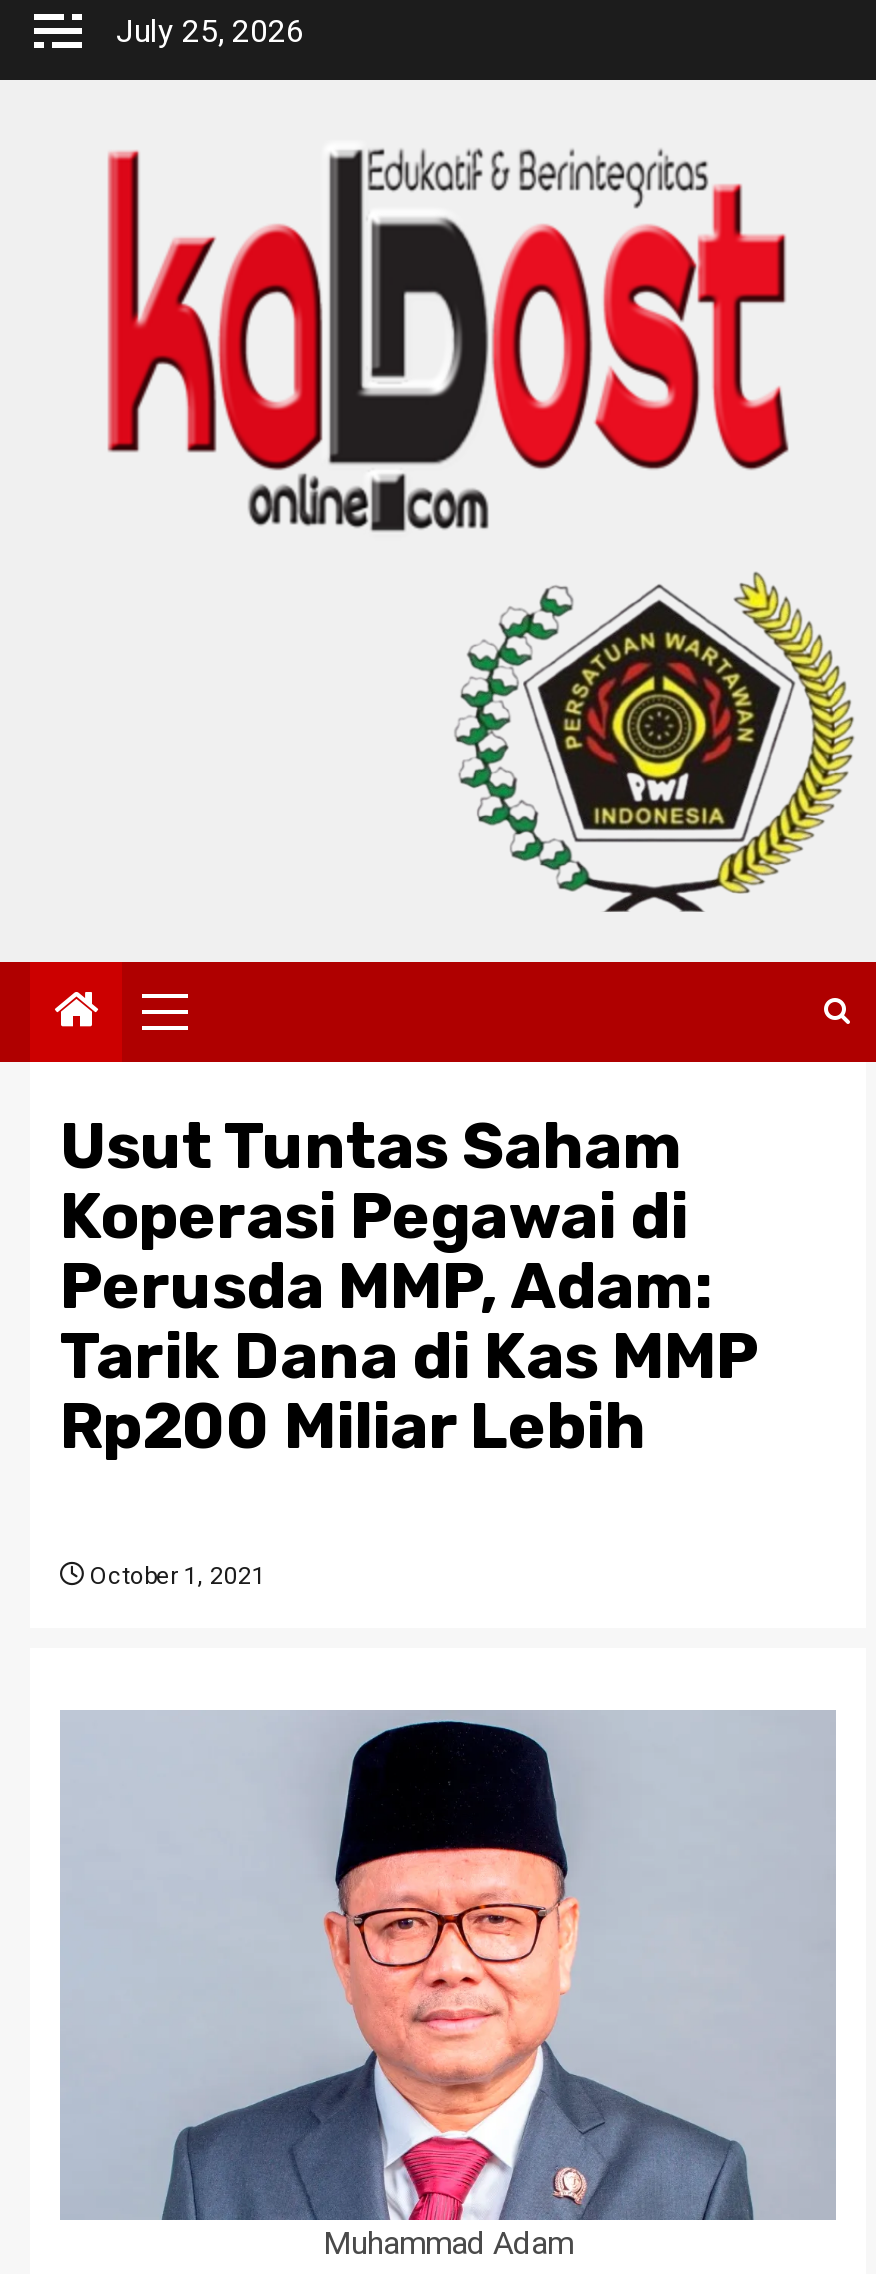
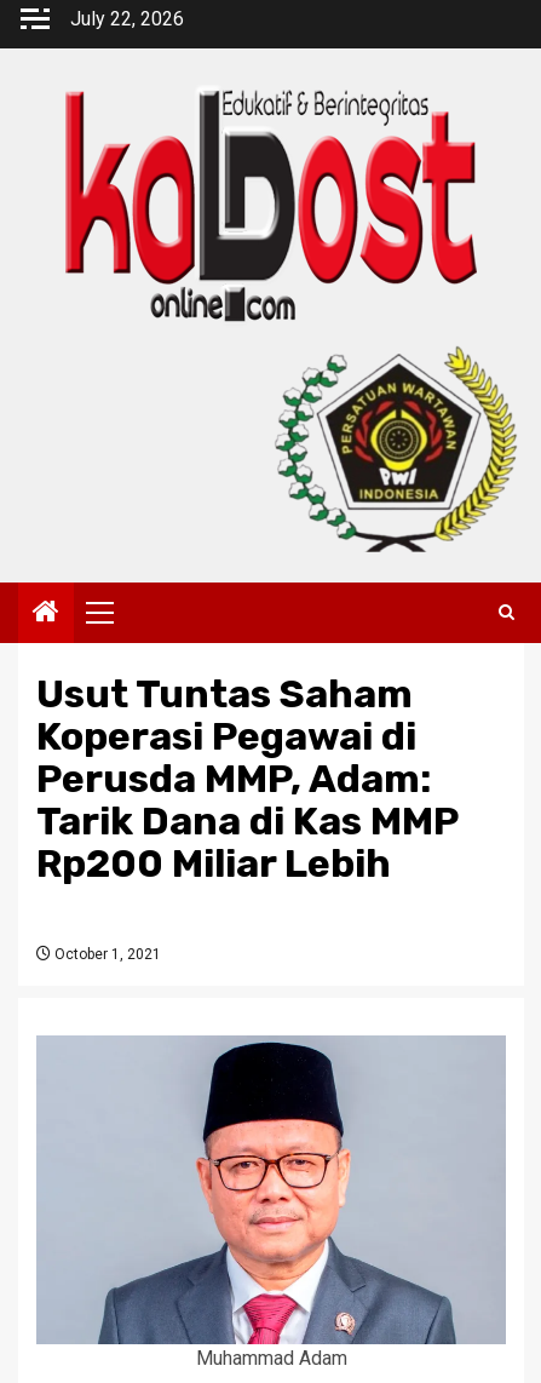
[116,12,304,50] July 25, 2026 -> [70,7,184,30] July 22, 2026

